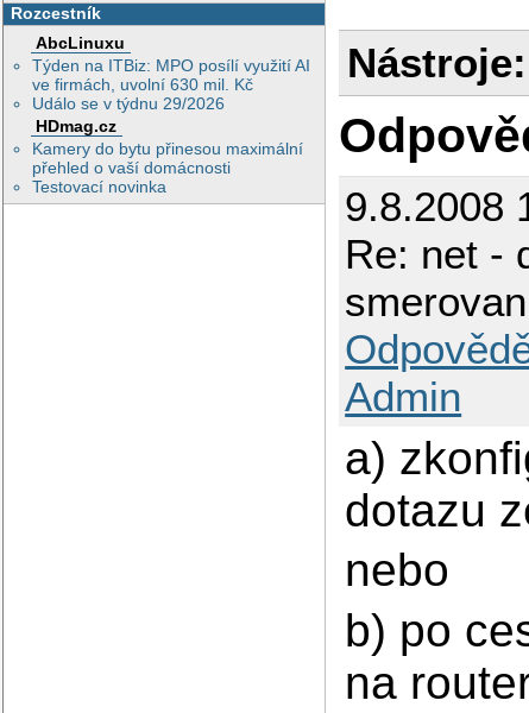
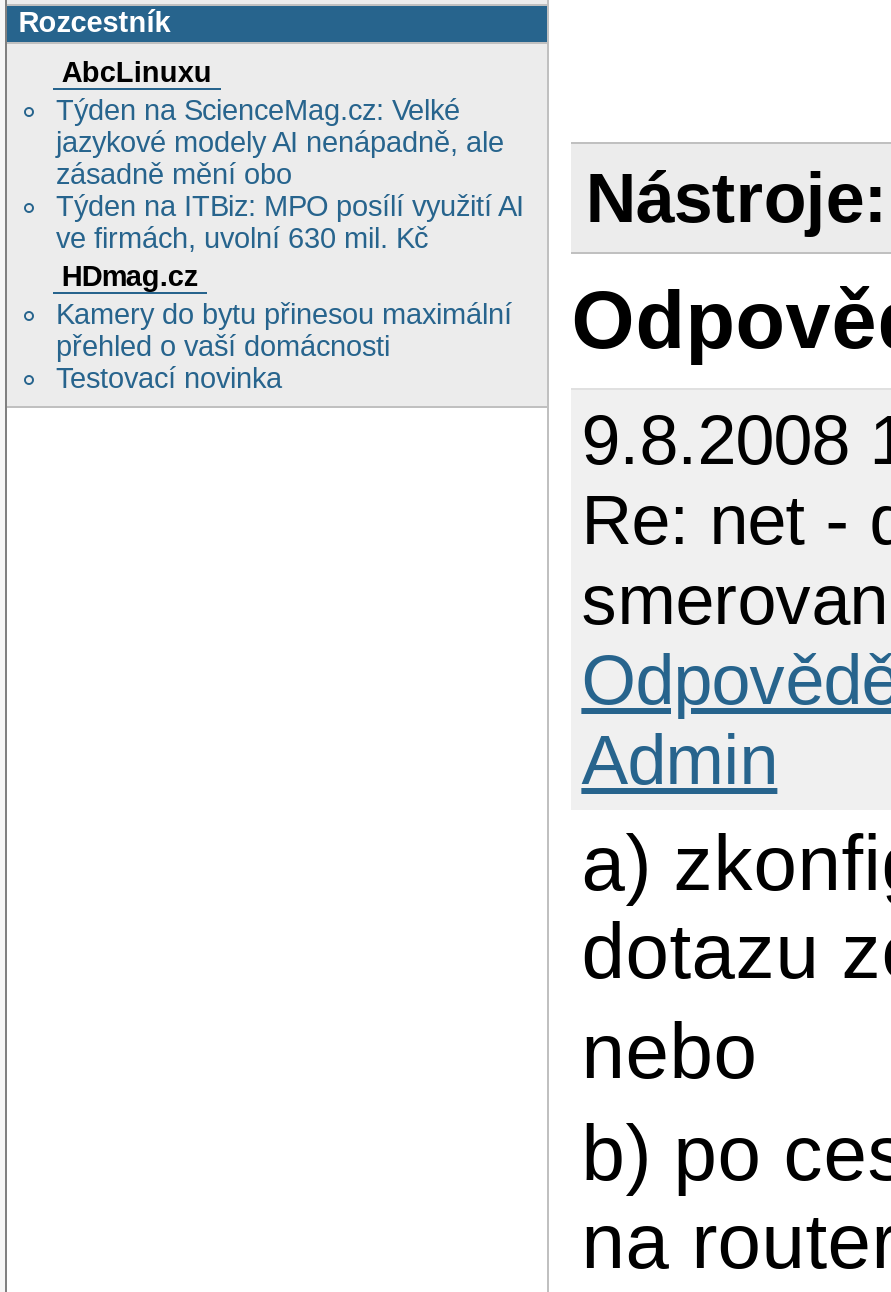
none -> [56,94,504,190] Týden na ScienceMag.cz: Velké | jazykové modely AI nenápadně, ale | zásadně mění obo
[33,94,225,113] Událo se v týdnu 29/2026 -> none

